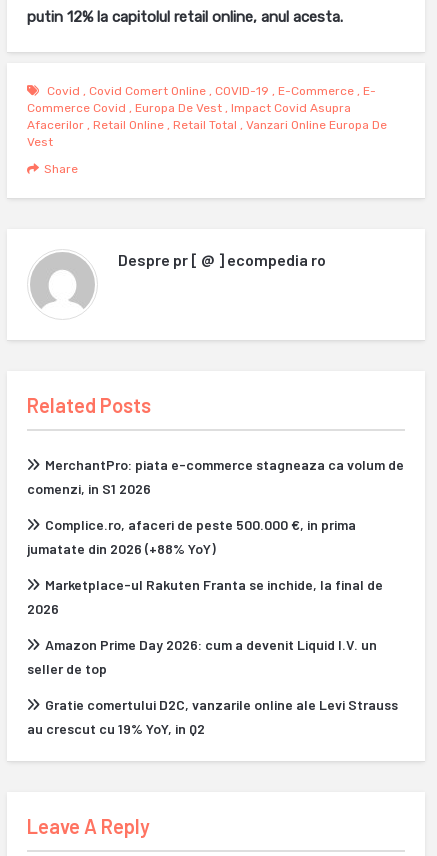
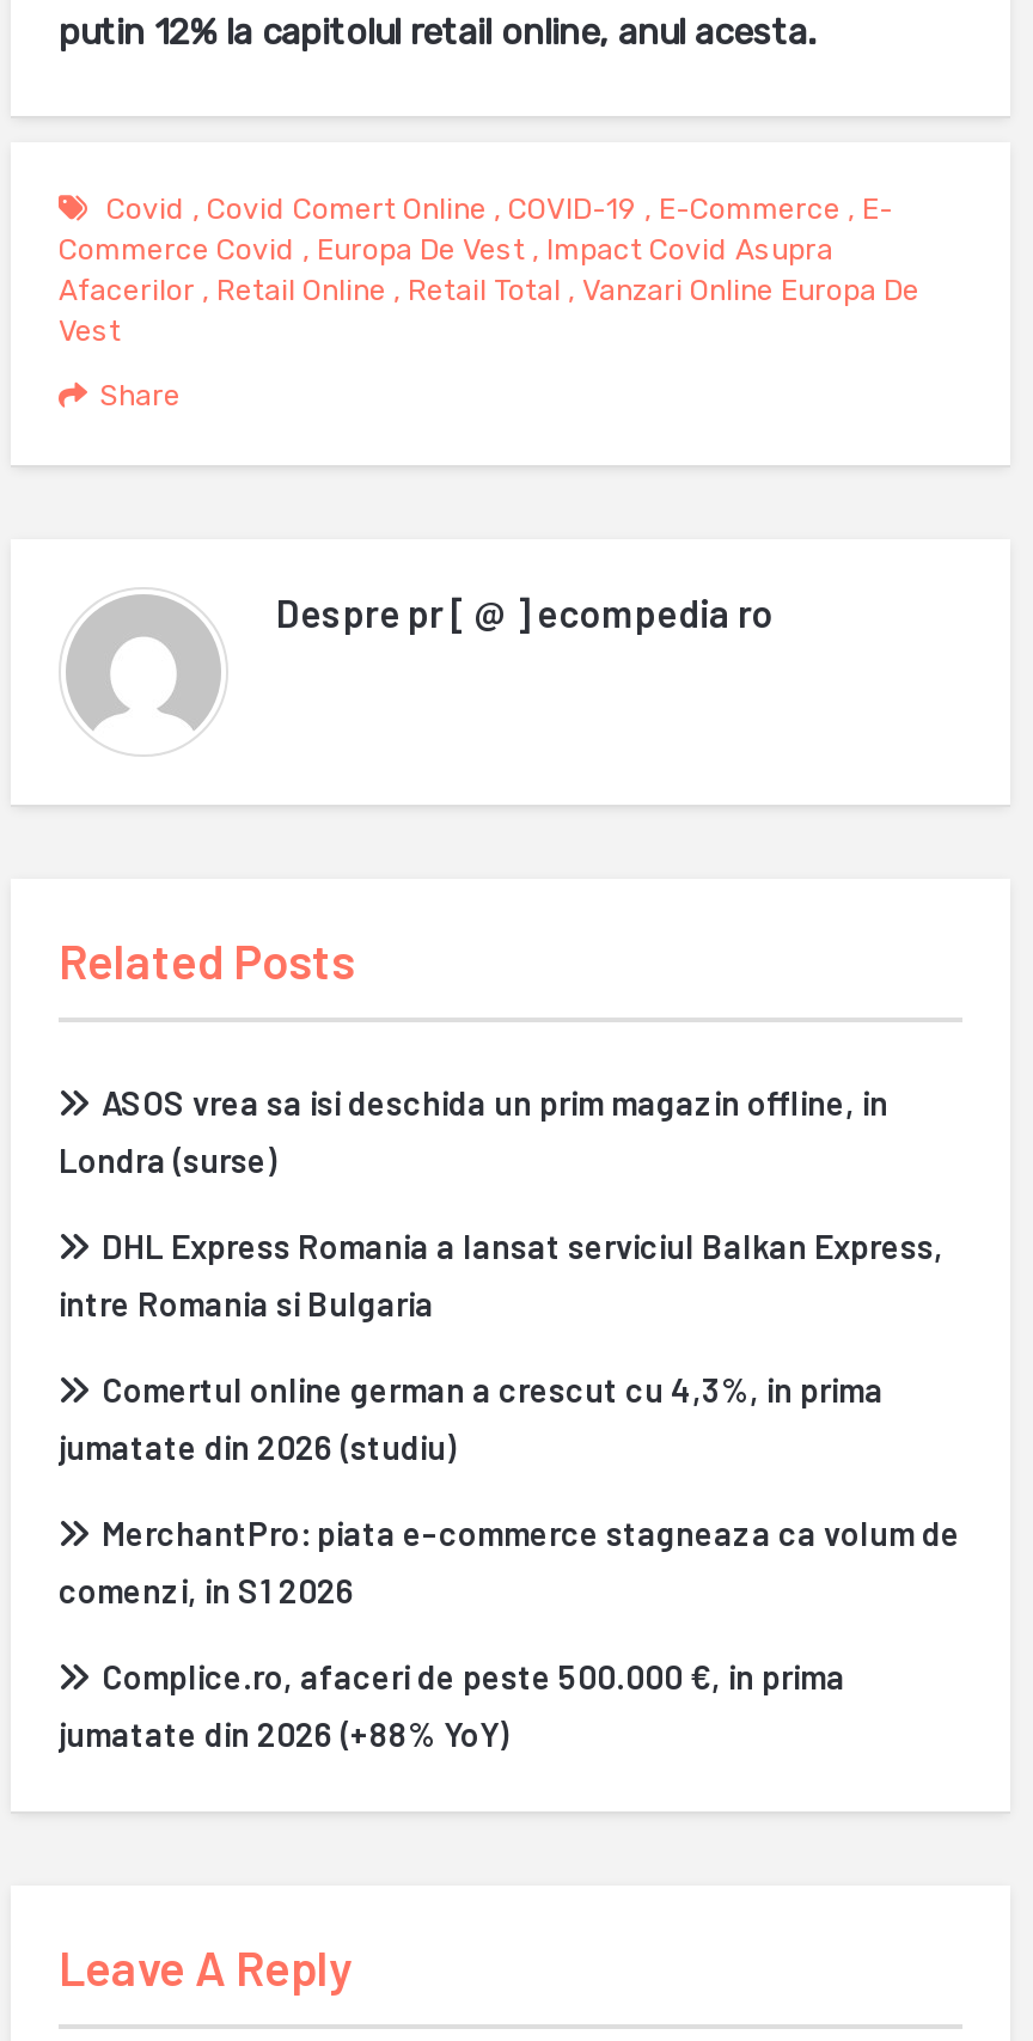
none -> [59,1083,943,1468] ASOS vrea sa isi deschida un prim magazin offline, in | Londra (surse) | DHL Express Romania a lansat serviciul Balkan Express, | intre Romania si Bulgaria | Comertul online german a crescut cu 4,3%, in prima | jumatate din 2026 (studiu)
moved [27,456,404,557] -> [59,1513,960,1755]: MerchantPro: piata e-commerce stagneaza ca volum de | comenzi, in S1 2026 | Complice.ro, afaceri de peste 500.000 €, in prima | jumatate din 2026 (+88% YoY)
[27,576,398,737] Marketplace-ul Rakuten Franta se inchide, la final de | 2026 | Amazon Prime Day 2026: cum a devenit Liquid I.V. un | seller de top | Gratie comertului D2C, vanzarile online ale Levi Strauss | au crescut cu 19% YoY, in Q2 -> none

